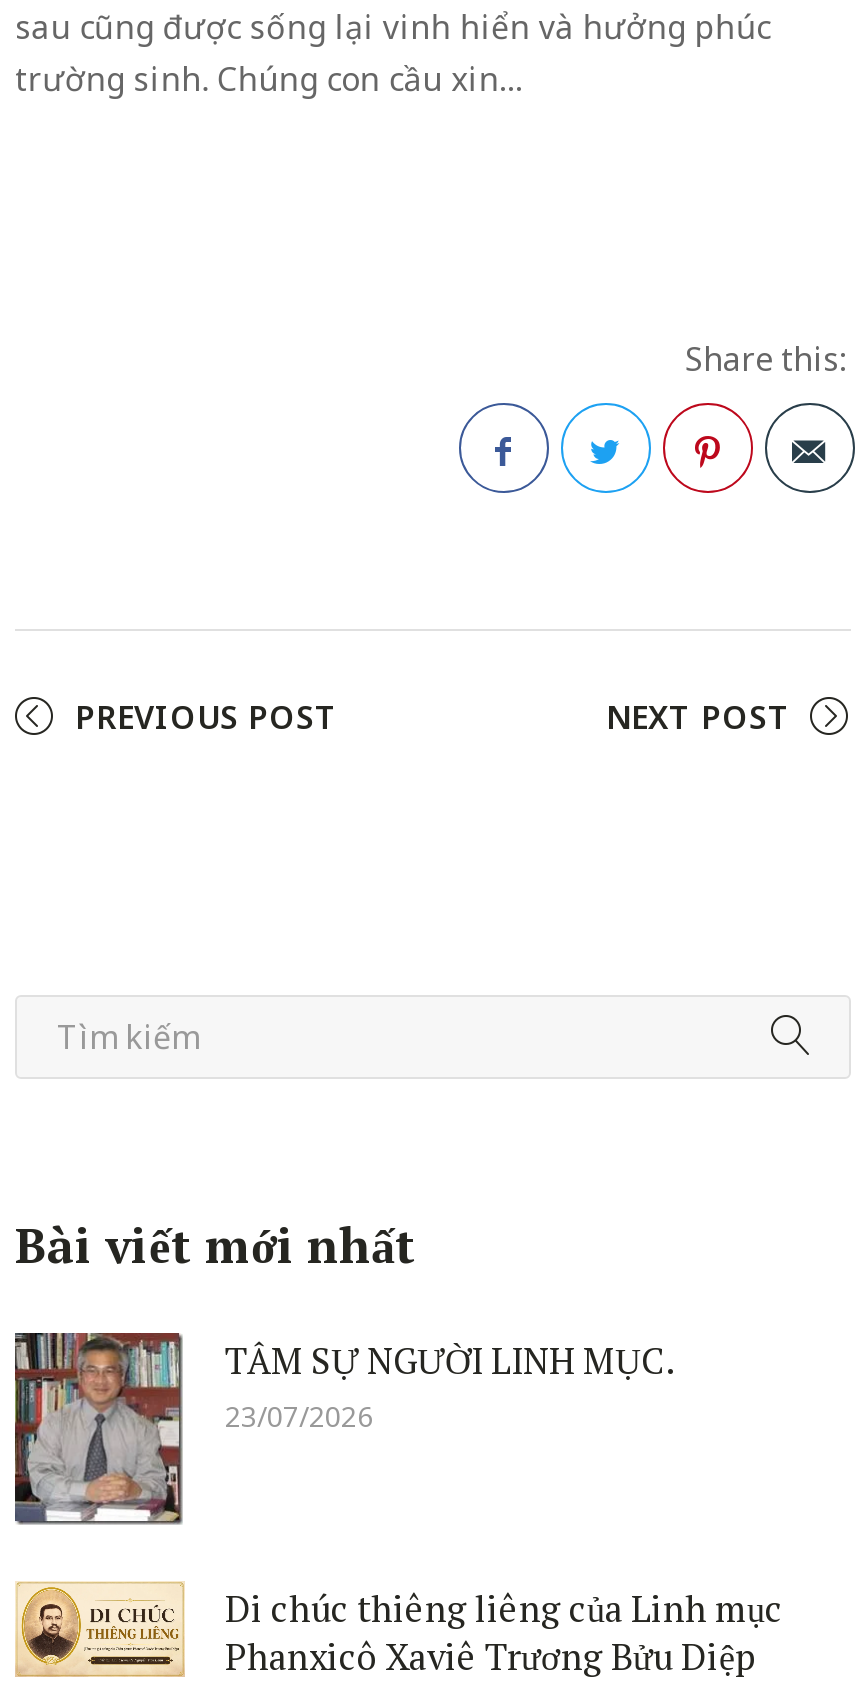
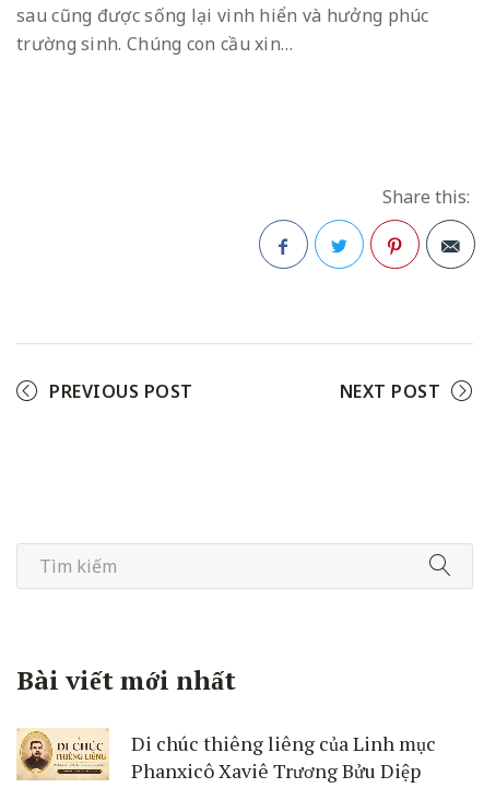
[13,1330,673,1526] [image] | TÂM SỰ NGƯỜI LINH MỤC. | 23/07/2026 -> none

